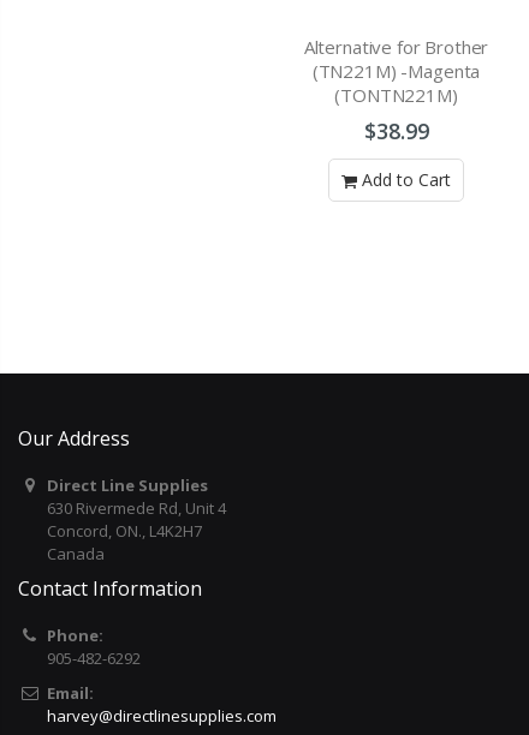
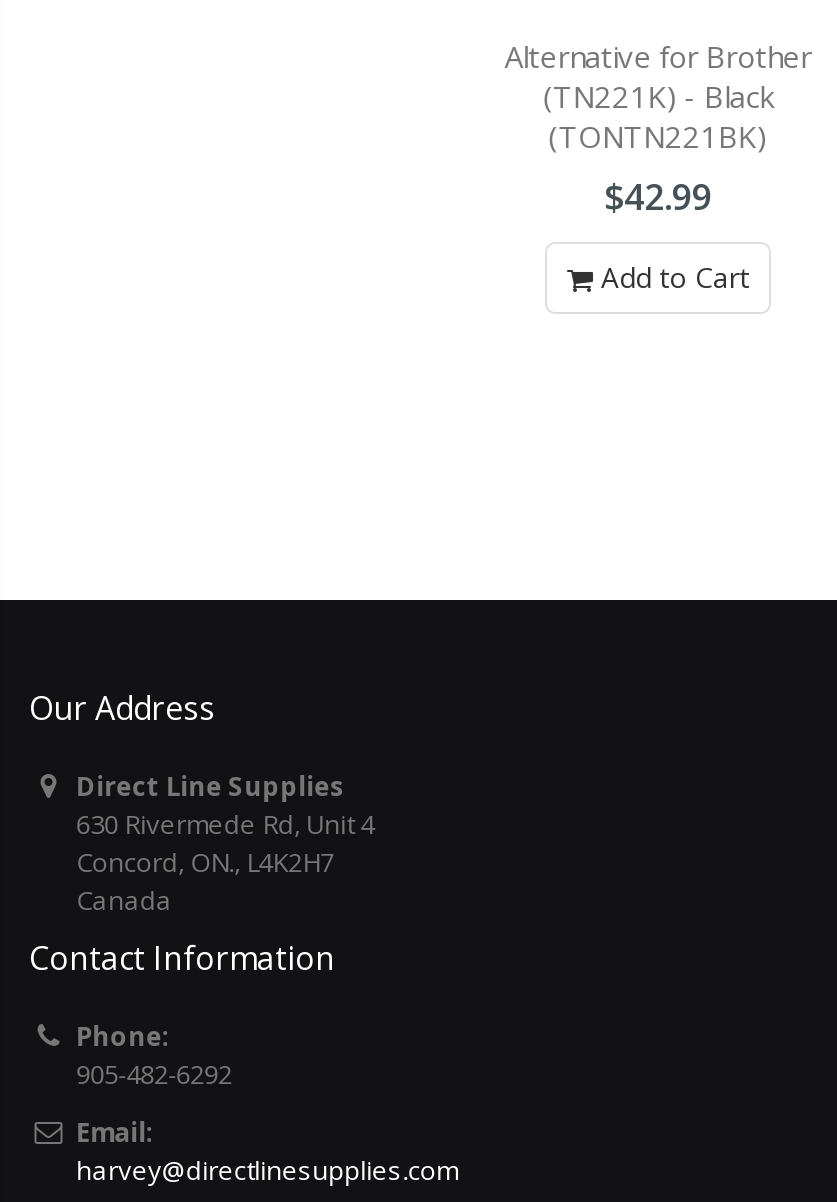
[312,59,480,146] (TN221M) -Magenta | (TONTN221M) | $38.99 -> [543,76,773,220] (TN221K) - Black | (TONTN221BK) | $42.99

